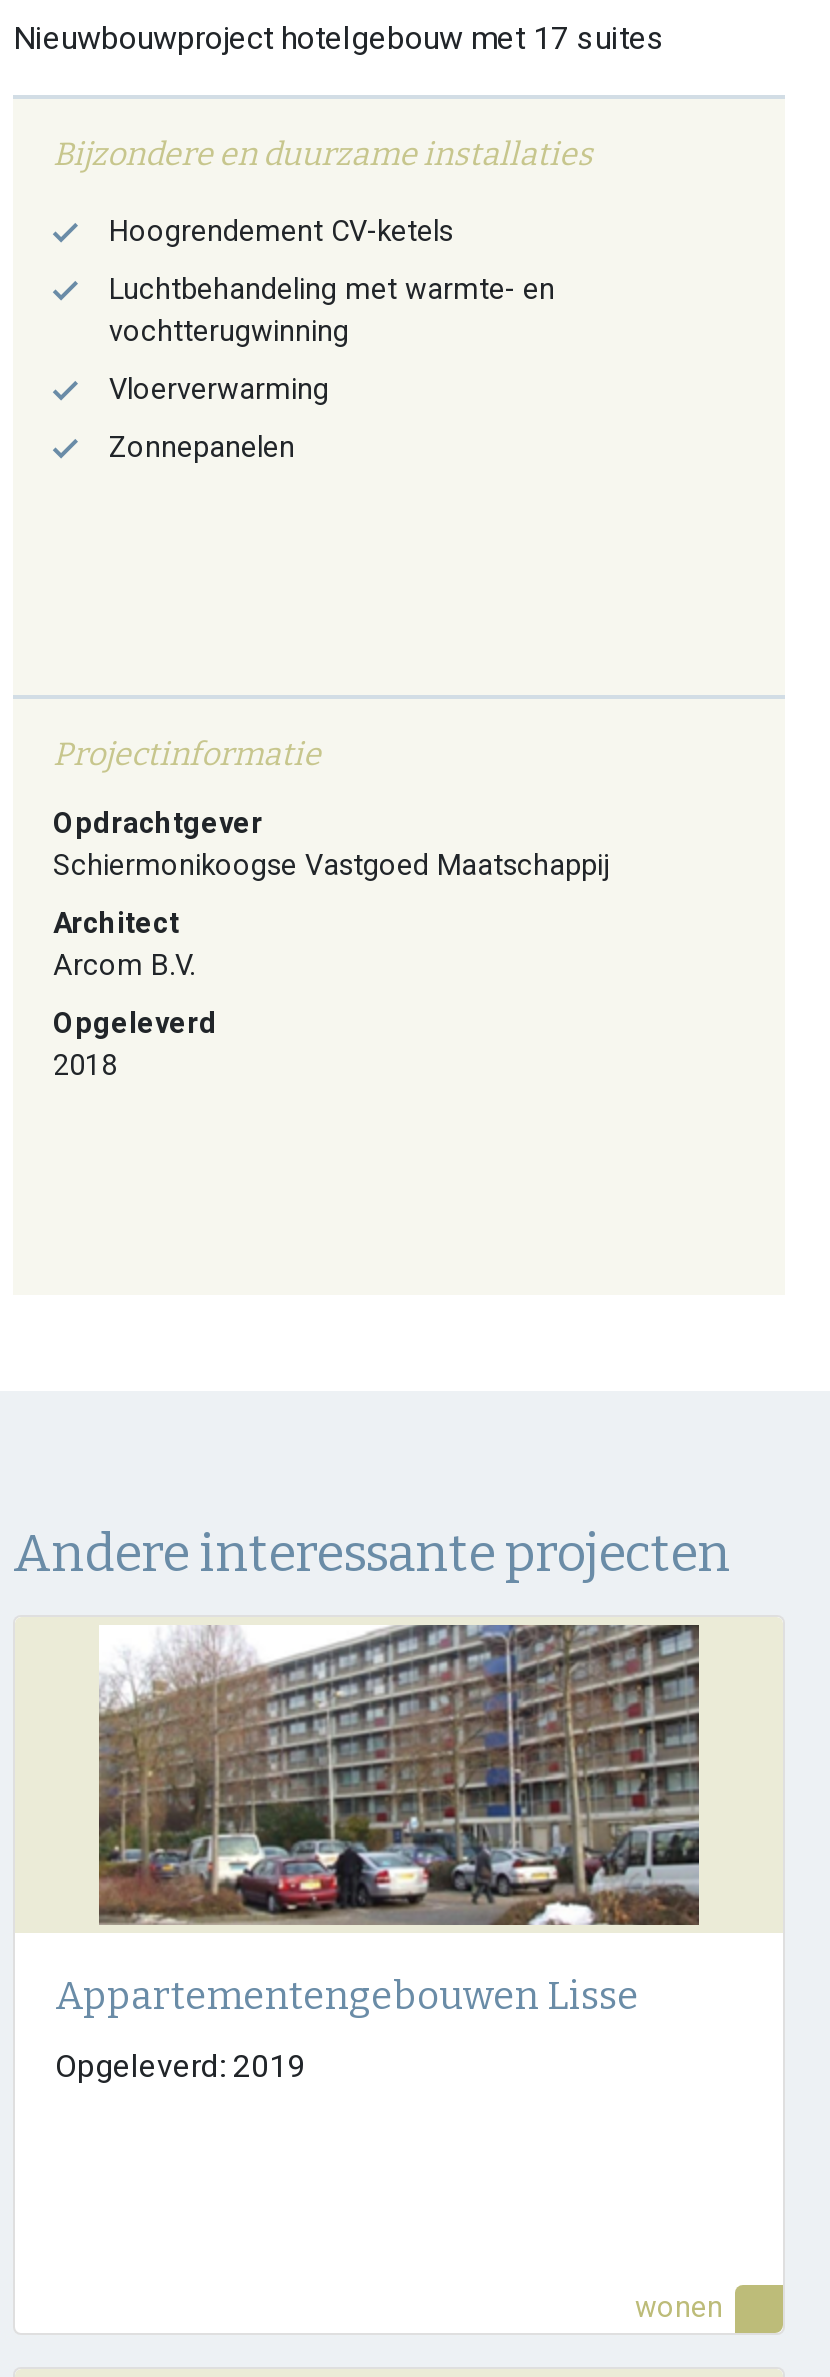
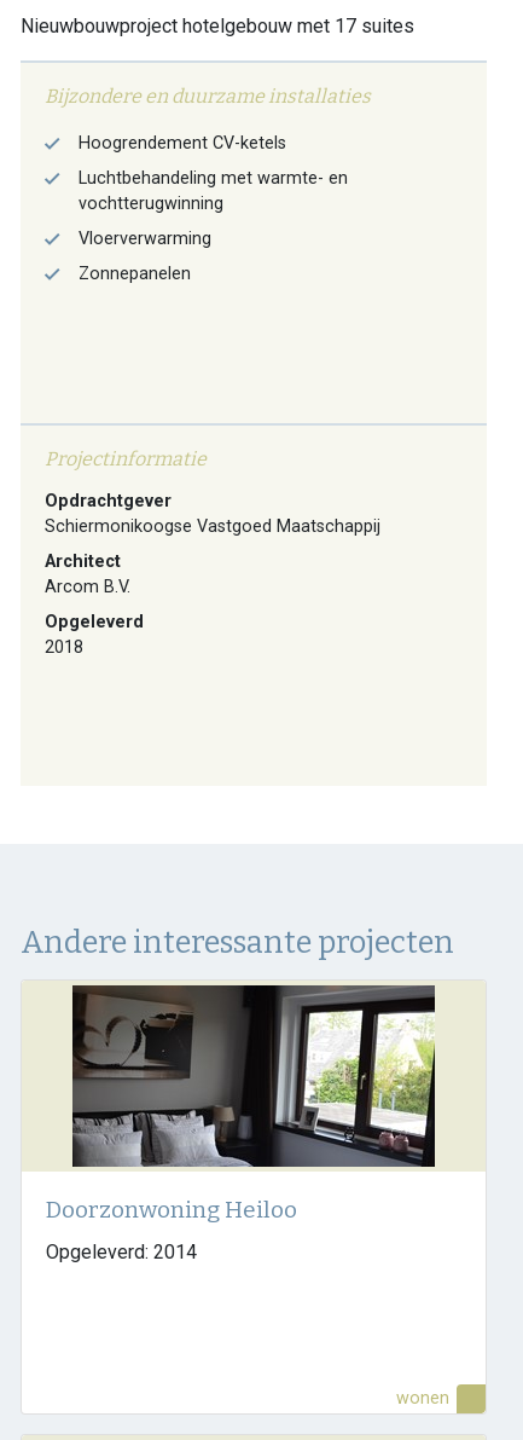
[55,1623,701,2019] [image] | Appartementengebouwen Lisse -> [46,984,436,1224] [image] | Doorzonwoning Heiloo
[55,2047,305,2085] Opgeleverd: 2019 -> [46,1241,197,1263] Opgeleverd: 2014

